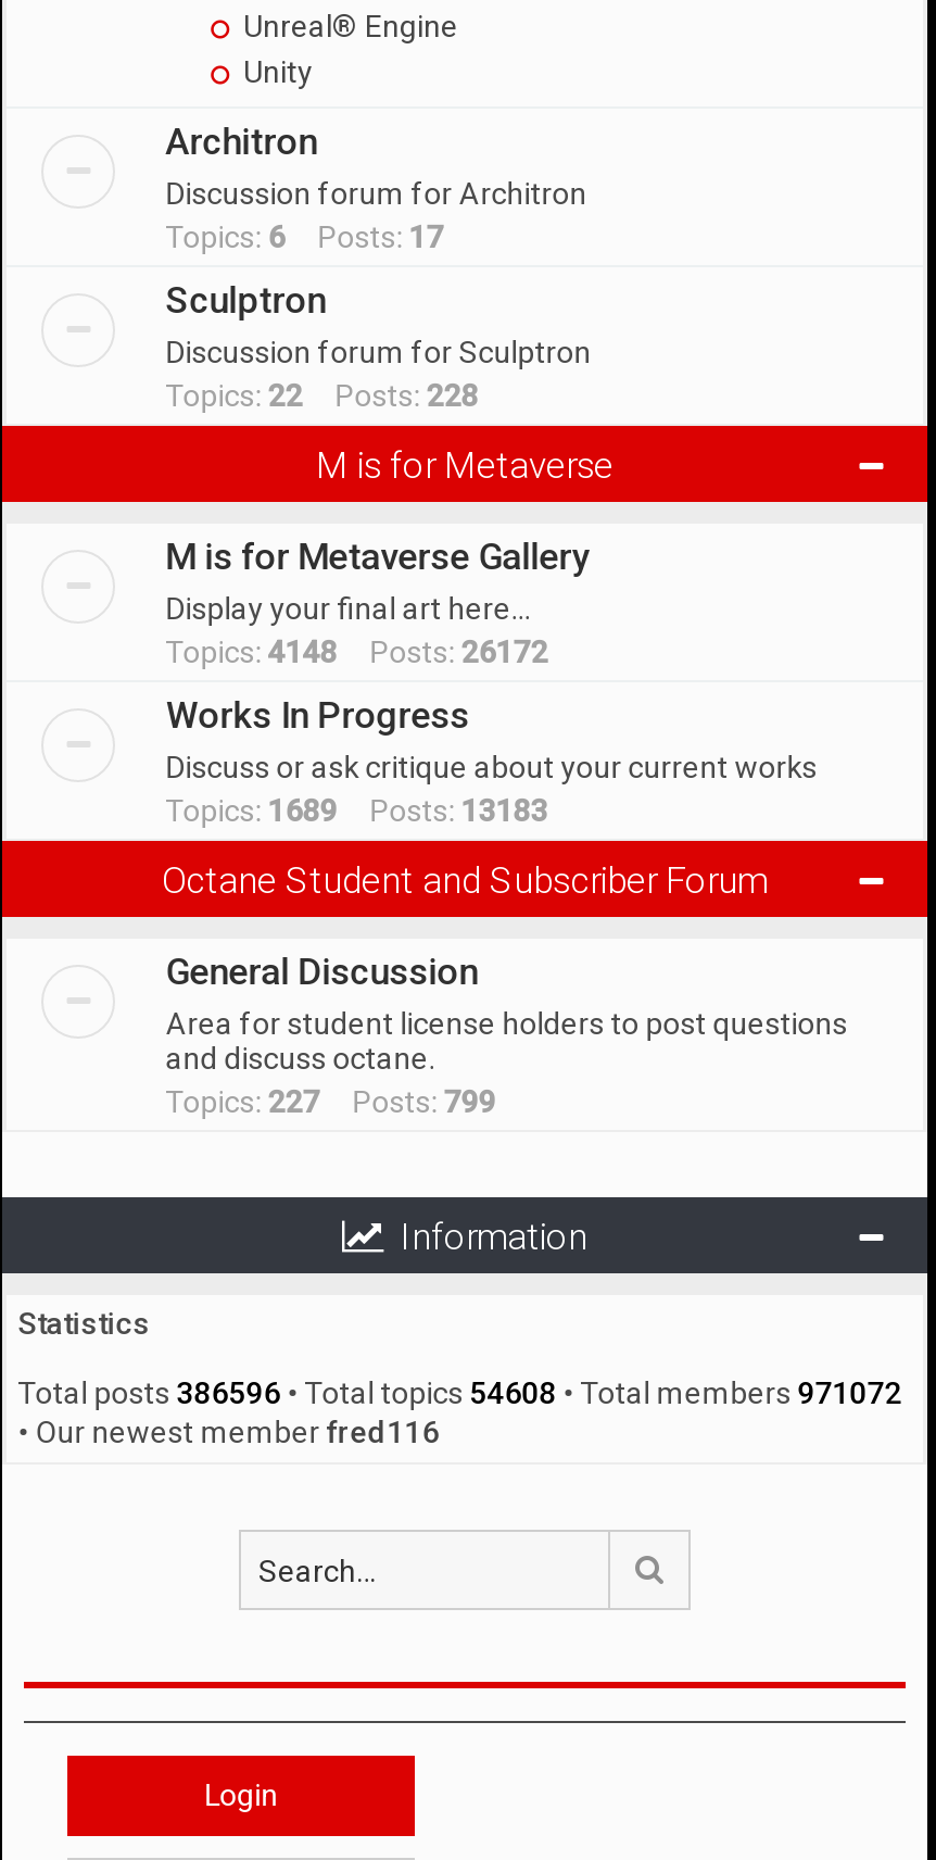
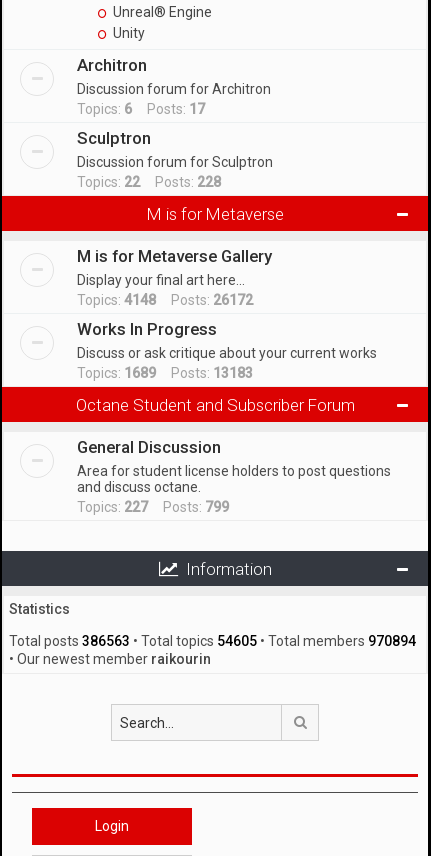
[18,1375,902,1410] Total posts 386596 • Total topics 54608 • Total members 971072 -> [9,633,416,649] Total posts 386563 • Total topics 54605 • Total members 970894
[18,1415,439,1449] • Our newest member fred116 -> [9,651,211,667] • Our newest member raikourin

